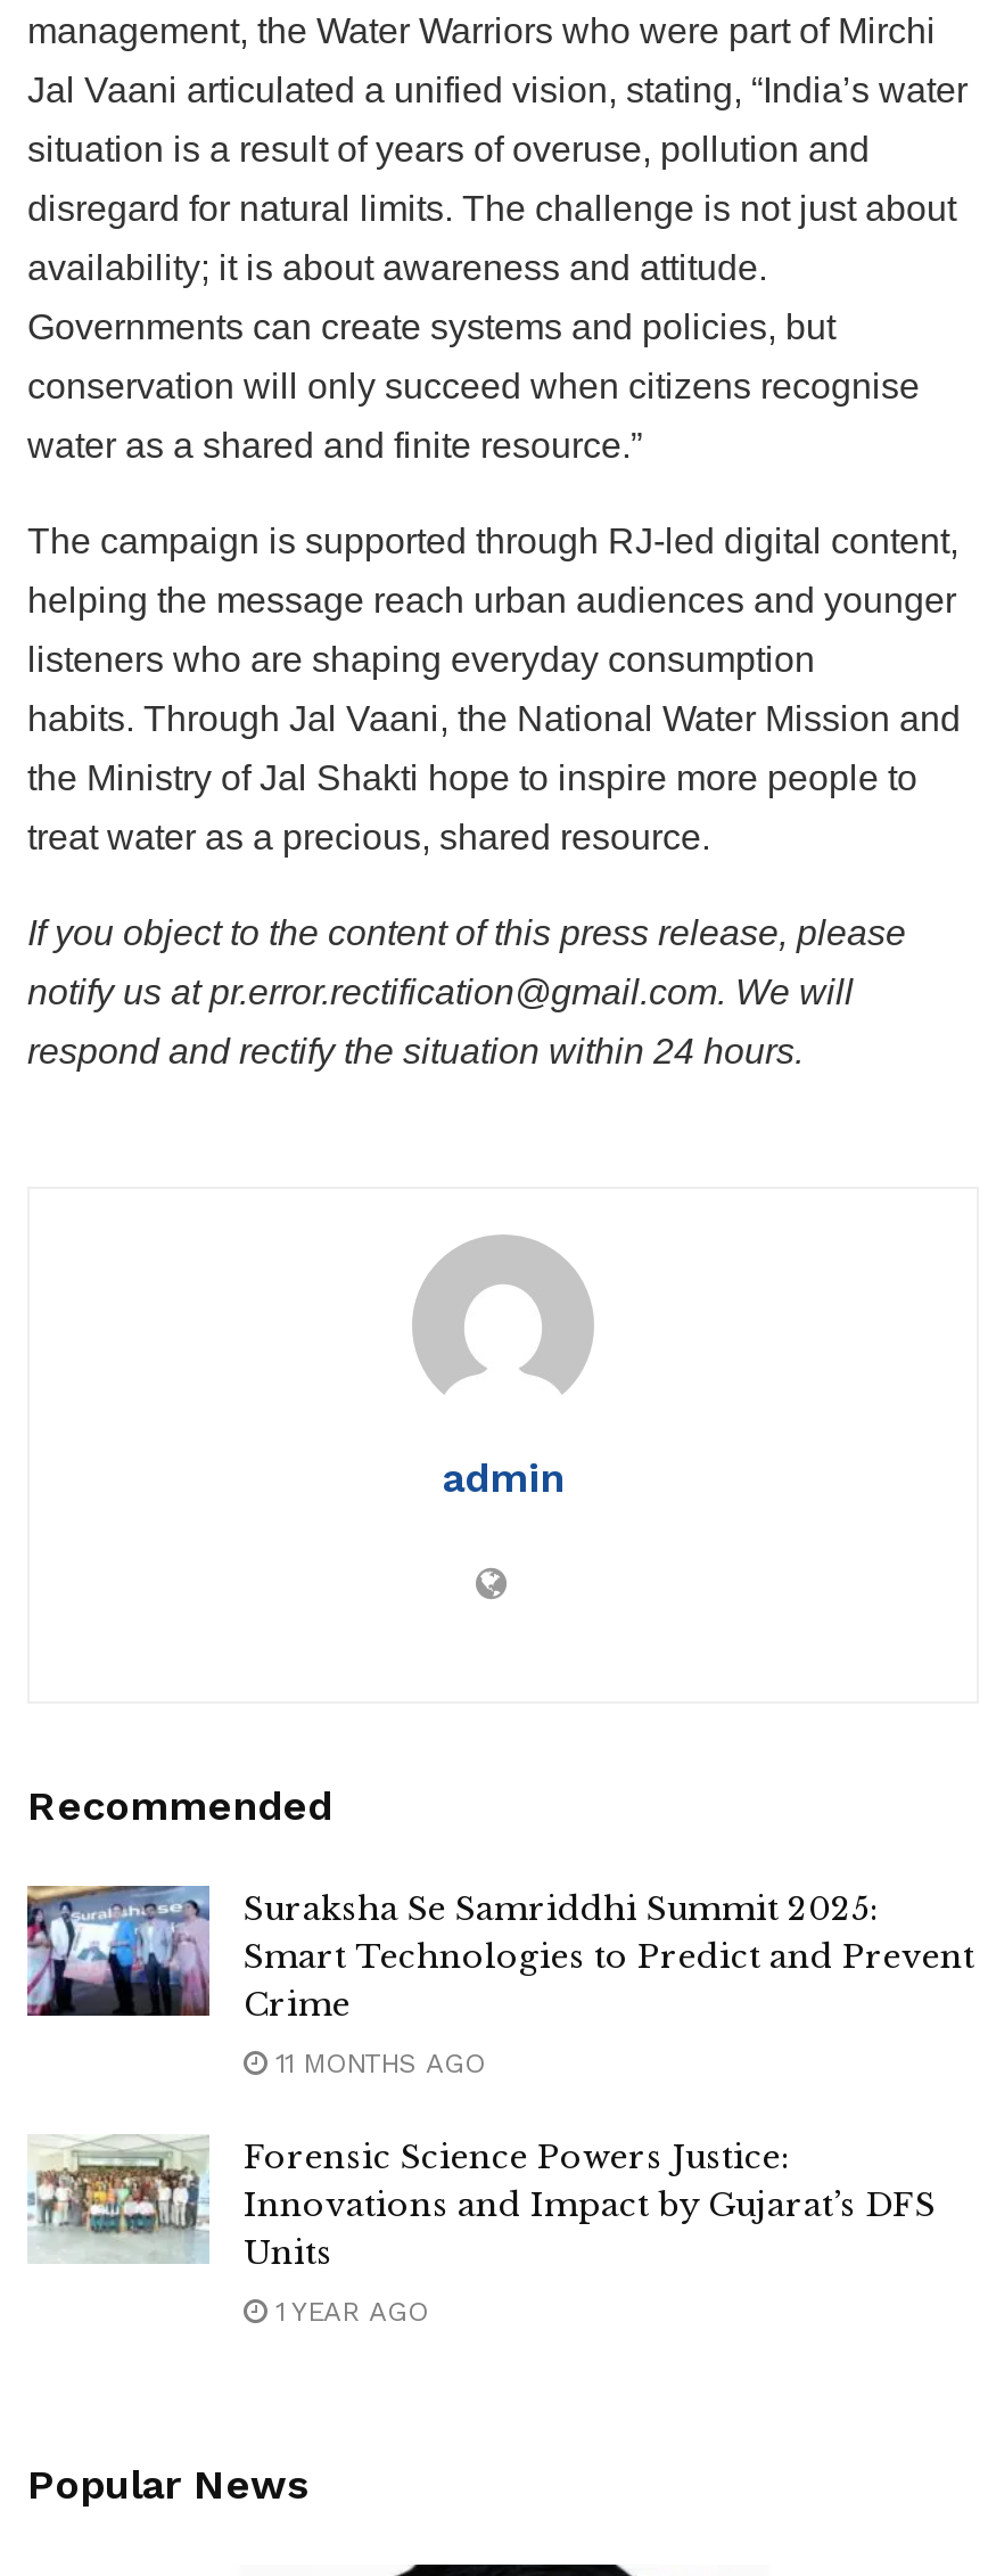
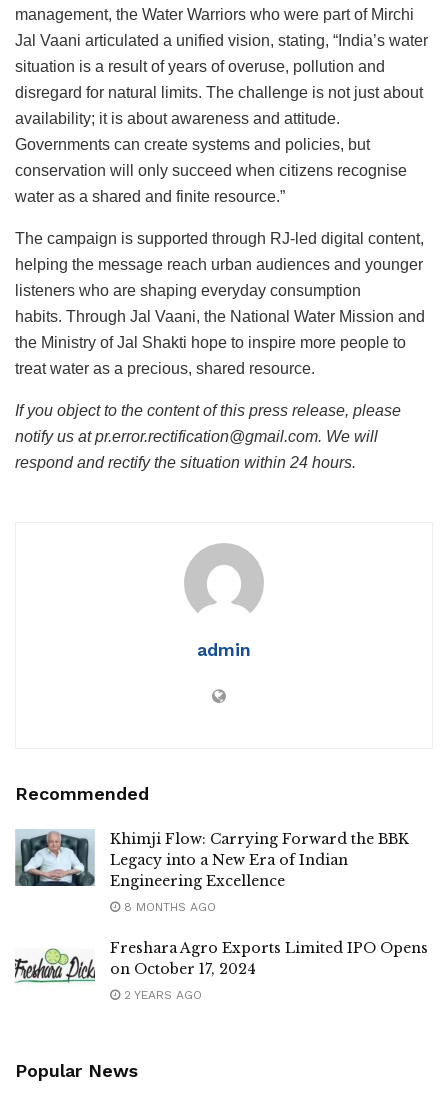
[25,1884,974,2025] [image] | Suraksha Se Samriddhi Summit 2025: | Smart Technologies to Predict and Prevent | Crime -> [14,829,409,890] [image] | Khimji Flow: Carrying Forward the BBK | Legacy into a New Era of Indian | Engineering Excellence
[266,2047,485,2079] 11 MONTHS AGO -> [120,900,216,914] 8 MONTHS AGO
[25,2134,936,2273] [image] | Forensic Science Powers Justice: | Innovations and Impact by Gujarat’s DFS | Units -> [14,939,428,984] [image] | Freshara Agro Exports Limited IPO Opens | on October 17, 2024
[266,2296,428,2328] 1 YEAR AGO -> [120,988,202,1002] 2 YEARS AGO

